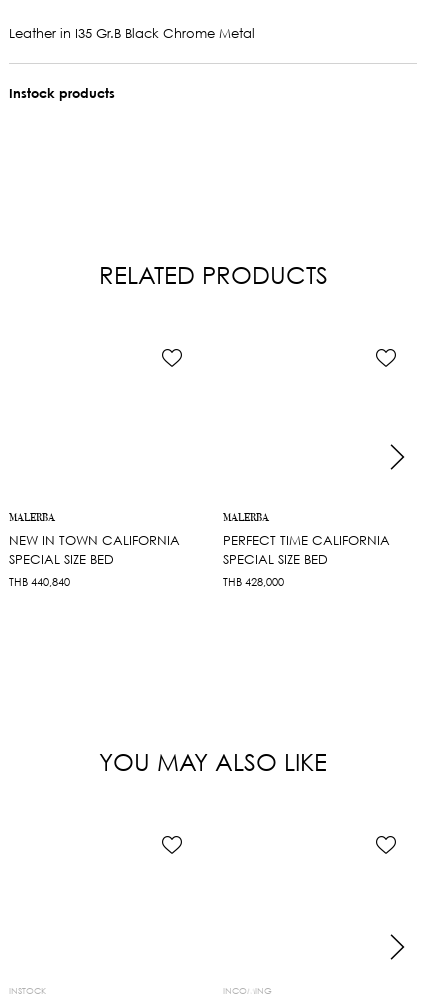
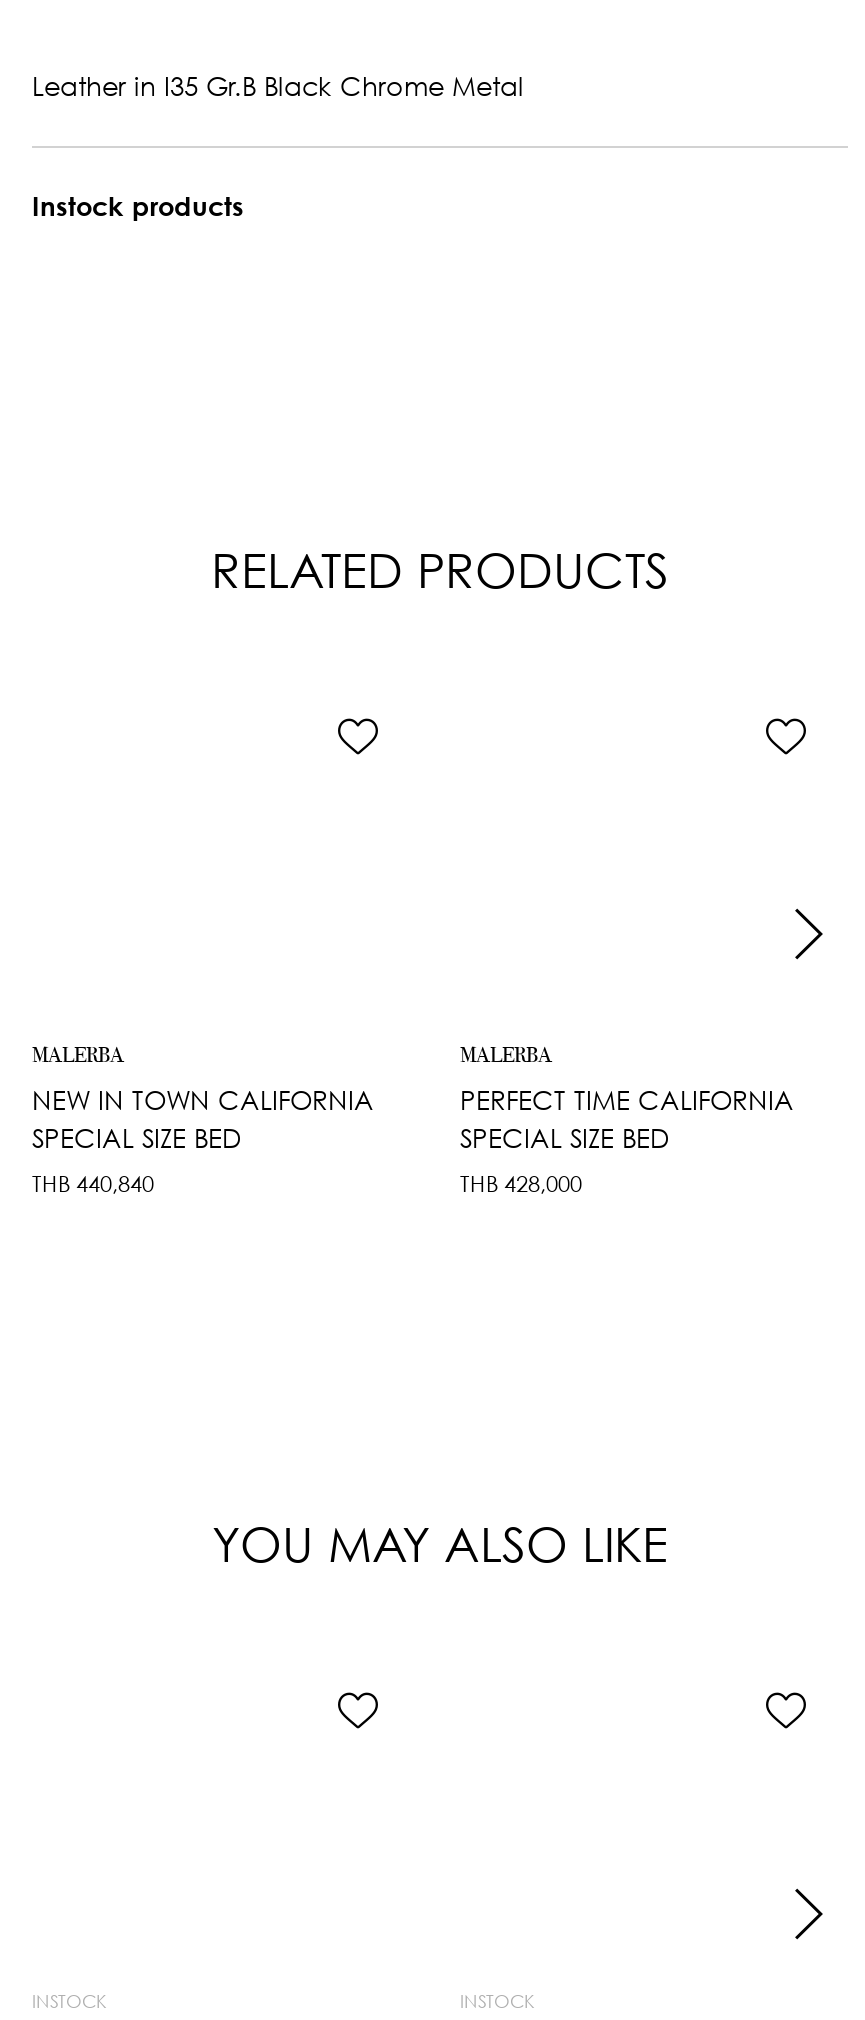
[223,985,272,996] INCOMING -> [460,1989,534,2011] INSTOCK

